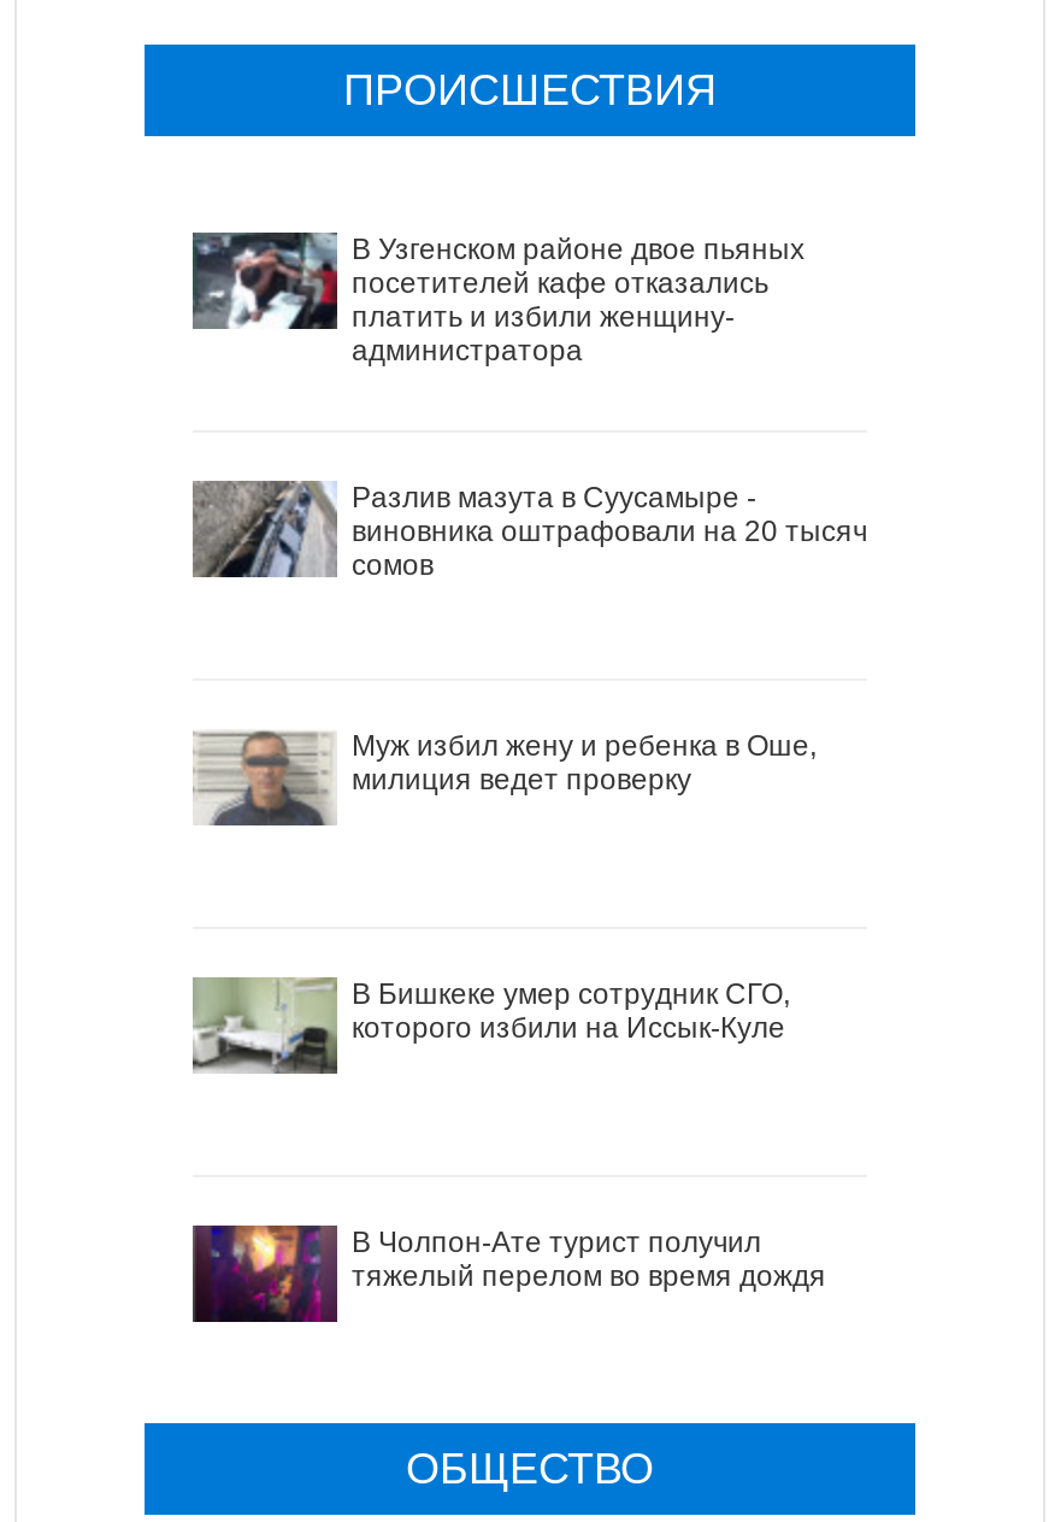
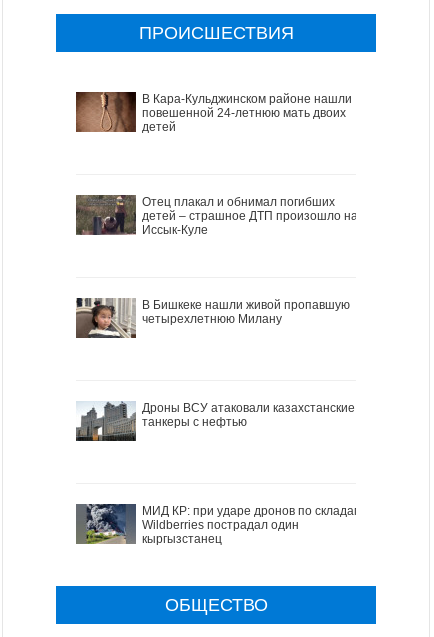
[193,232,804,367] [image] | В Узгенском районе двое пьяных | посетителей кафе отказались | платить и избили женщину- | администратора -> [76,92,352,134] [image] | В Кара-Кульджинском районе нашли | повешенной 24-летнюю мать двоих | детей
[193,480,867,582] [image] | Разлив мазута в Суусамыре - | виновника оштрафовали на 20 тысяч | сомов -> [77,195,358,237] [image] | Отец плакал и обнимал погибших | детей – страшное ДТП произошло на | Иссык-Куле
[193,729,817,825] [image] | Муж избил жену и ребенка в Оше, | милиция ведет проверку -> [75,297,350,339] [image] | В Бишкеке нашли живой пропавшую | четырехлетнюю Милану
[193,977,790,1074] [image] | В Бишкеке умер сотрудник СГО, | которого избили на Иссык-Куле -> [76,401,355,442] [image] | Дроны ВСУ атаковали казахстанские | танкеры с нефтью
[195,1223,826,1324] [image] | В Чолпон-Ате турист получил | тяжелый перелом во время дождя -> [76,503,362,546] [image] | МИД КР: при ударе дронов по складам | Wildberries пострадал один | кыргызстанец

